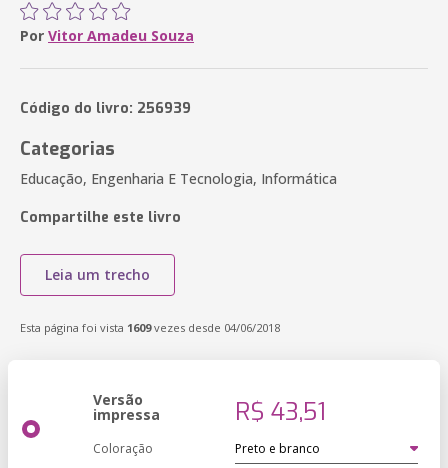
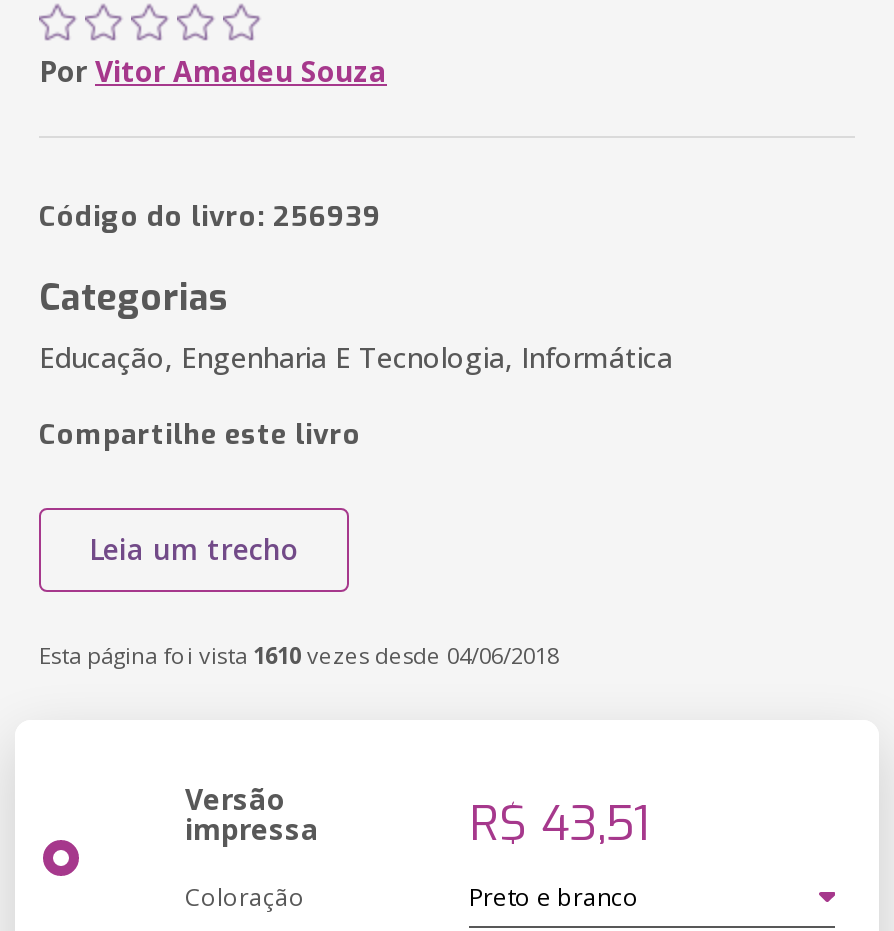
[20,320,280,335] Esta página foi vista 1609 vezes desde 04/06/2018 -> [39,640,559,670] Esta página foi vista 1610 vezes desde 04/06/2018

